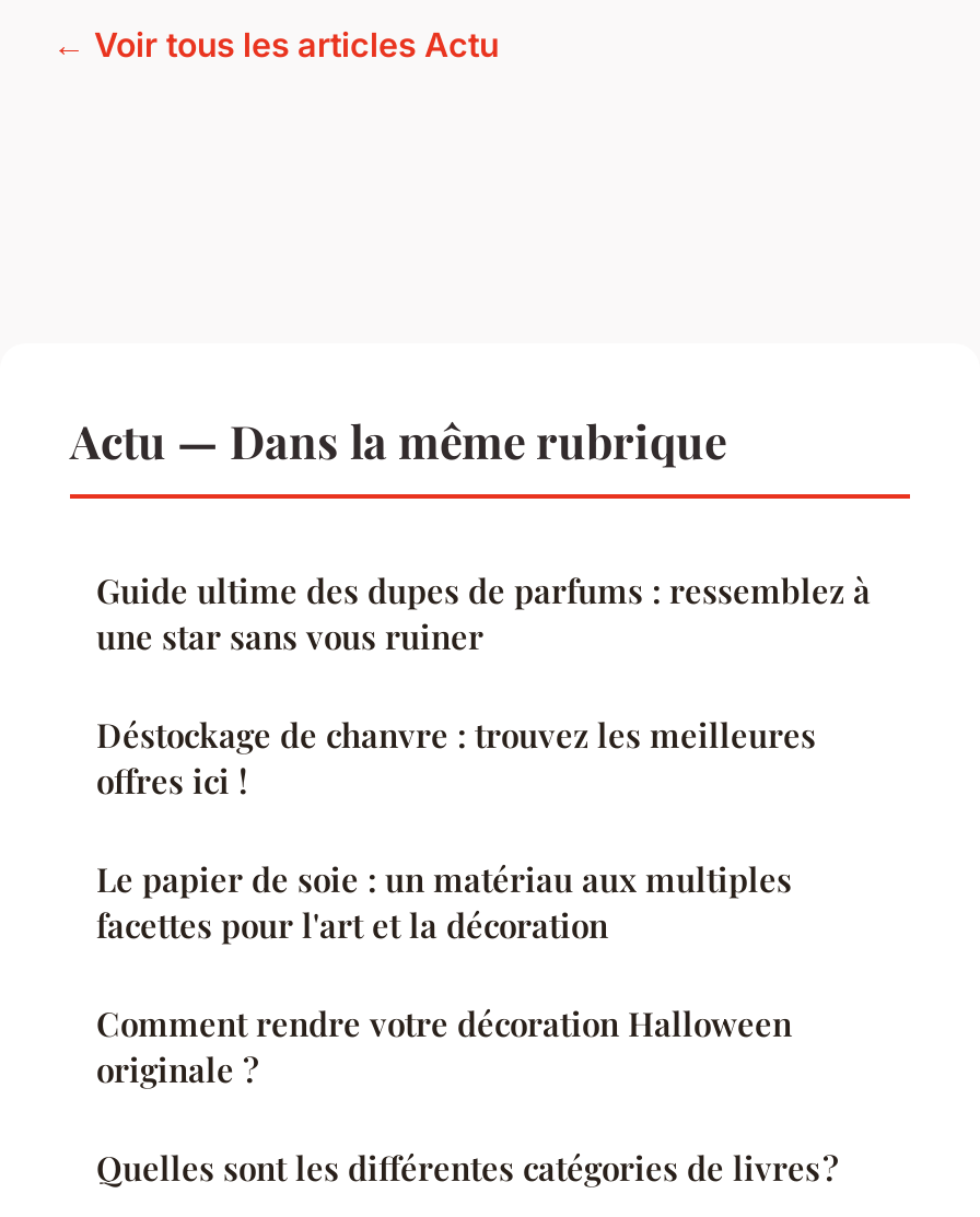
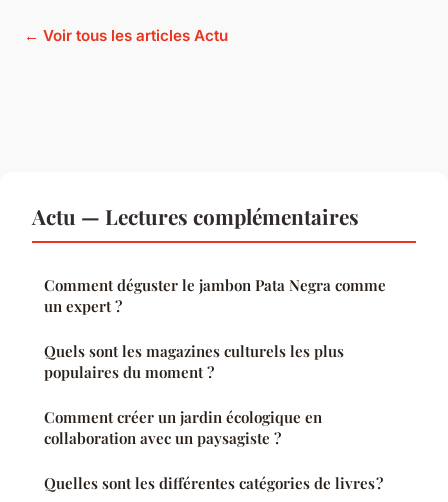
[70,409,871,1091] Actu — Dans la même rubrique | Guide ultime des dupes de parfums : ressemblez à | une star sans vous ruiner | Déstockage de chanvre : trouvez les meilleures | offres ici ! | Le papier de soie : un matériau aux multiples | facettes pour l'art et la décoration | Comment rendre votre décoration Halloween | originale ? -> [32,202,386,448] Actu — Lectures complémentaires | Comment déguster le jambon Pata Negra comme | un expert ? | Quels sont les magazines culturels les plus | populaires du moment ? | Comment créer un jardin écologique en | collaboration avec un paysagiste ?

